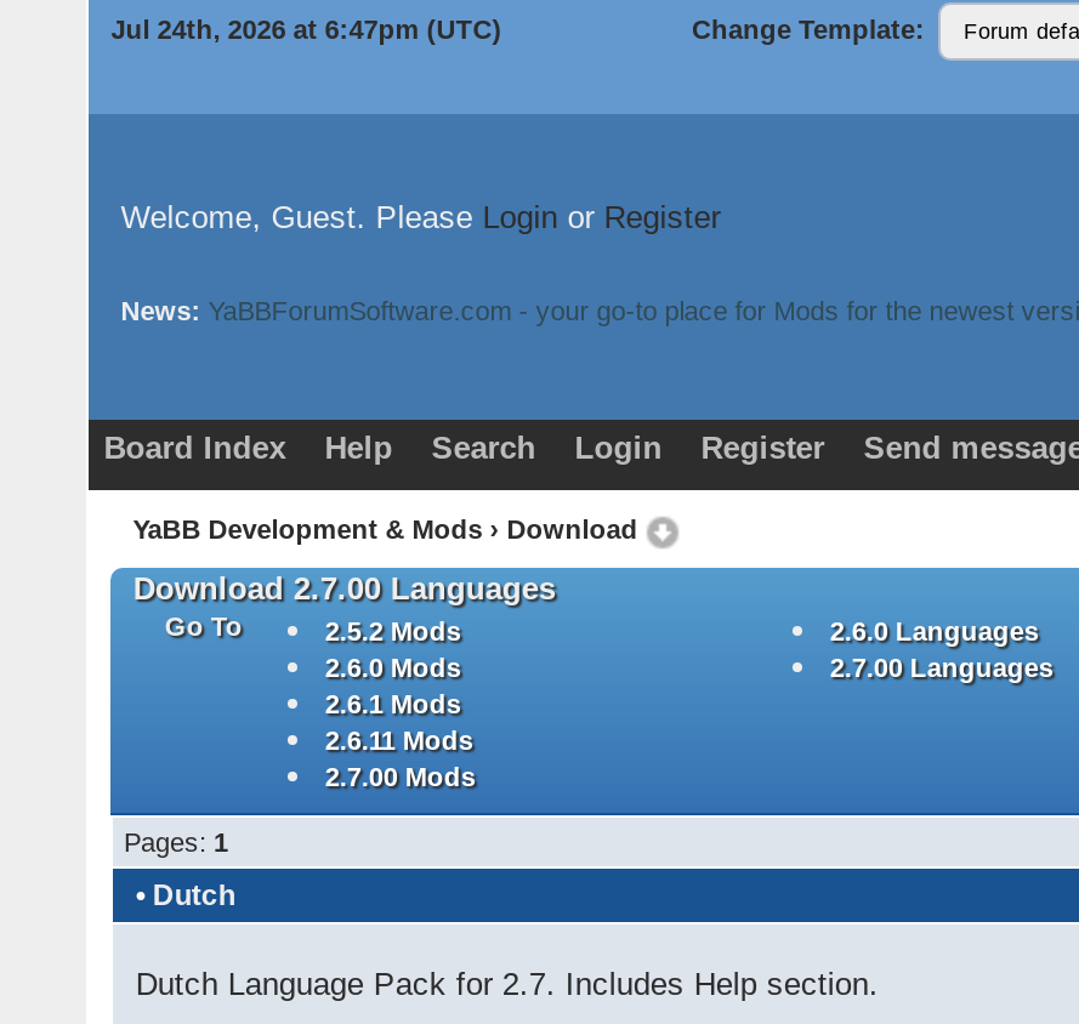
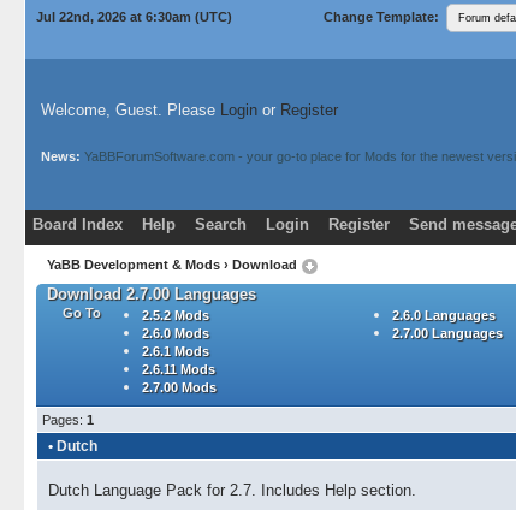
[111,15,502,44] Jul 24th, 2026 at 6:47pm (UTC) -> [36,10,232,24] Jul 22nd, 2026 at 6:30am (UTC)

